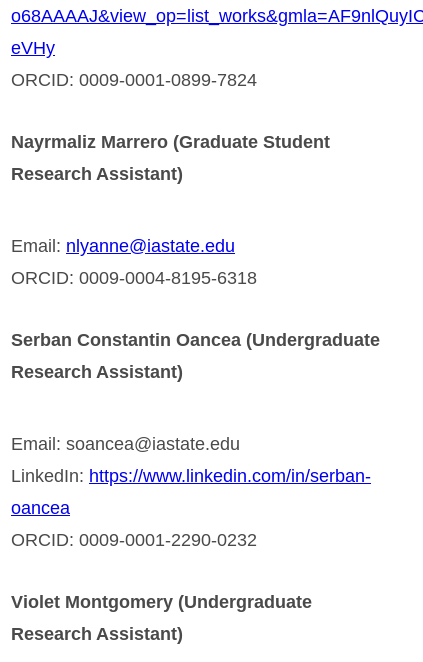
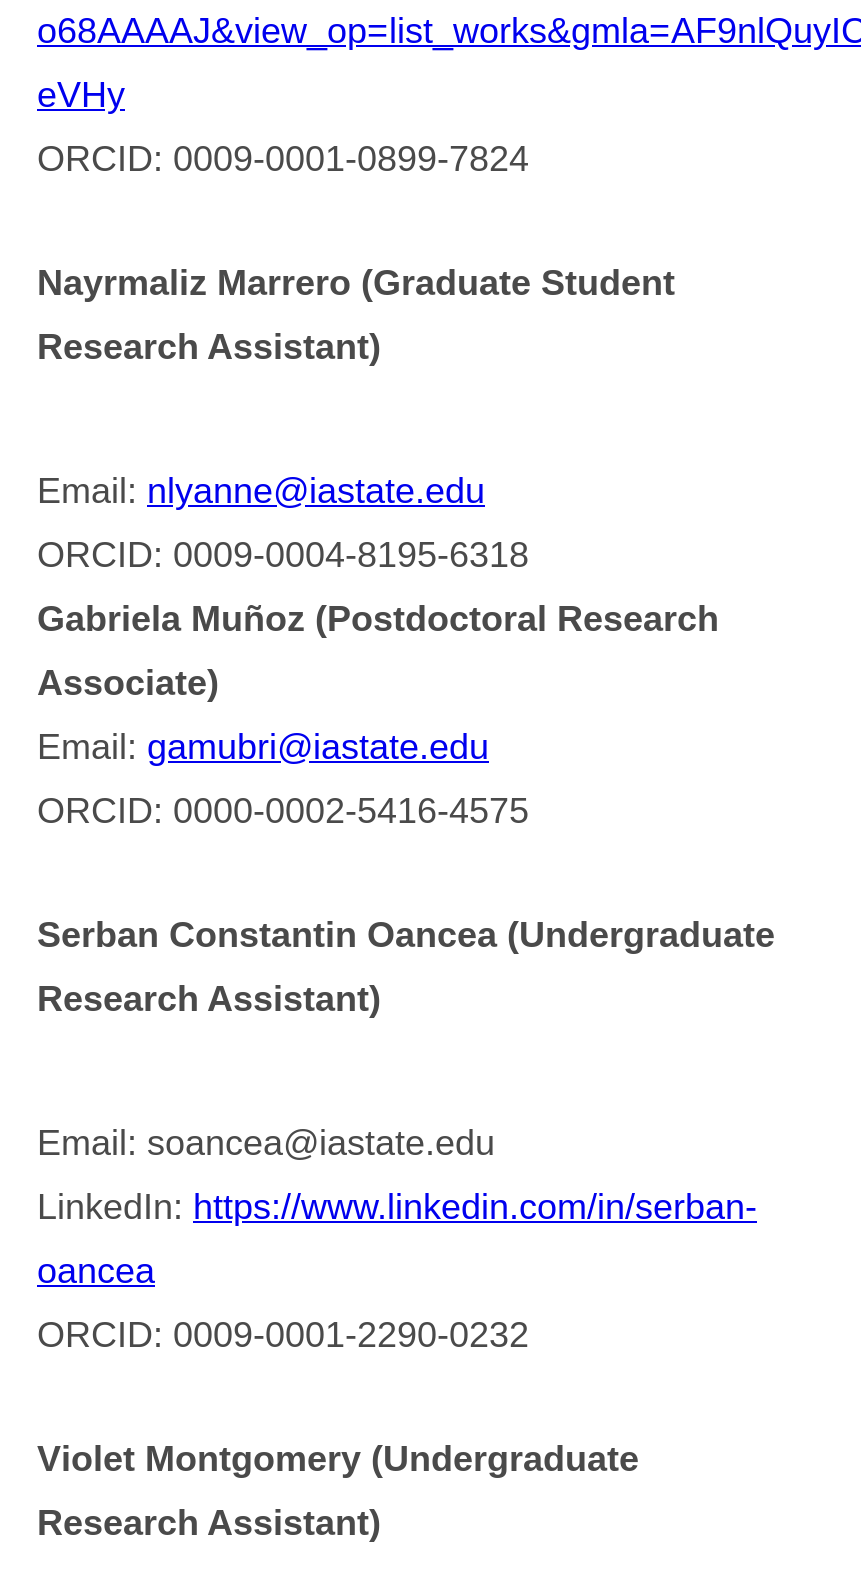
none -> [37,599,719,831] Gabriela Muñoz (Postdoctoral Research | Associate) | Email: gamubri@iastate.edu | ORCID: 0000-0002-5416-4575

